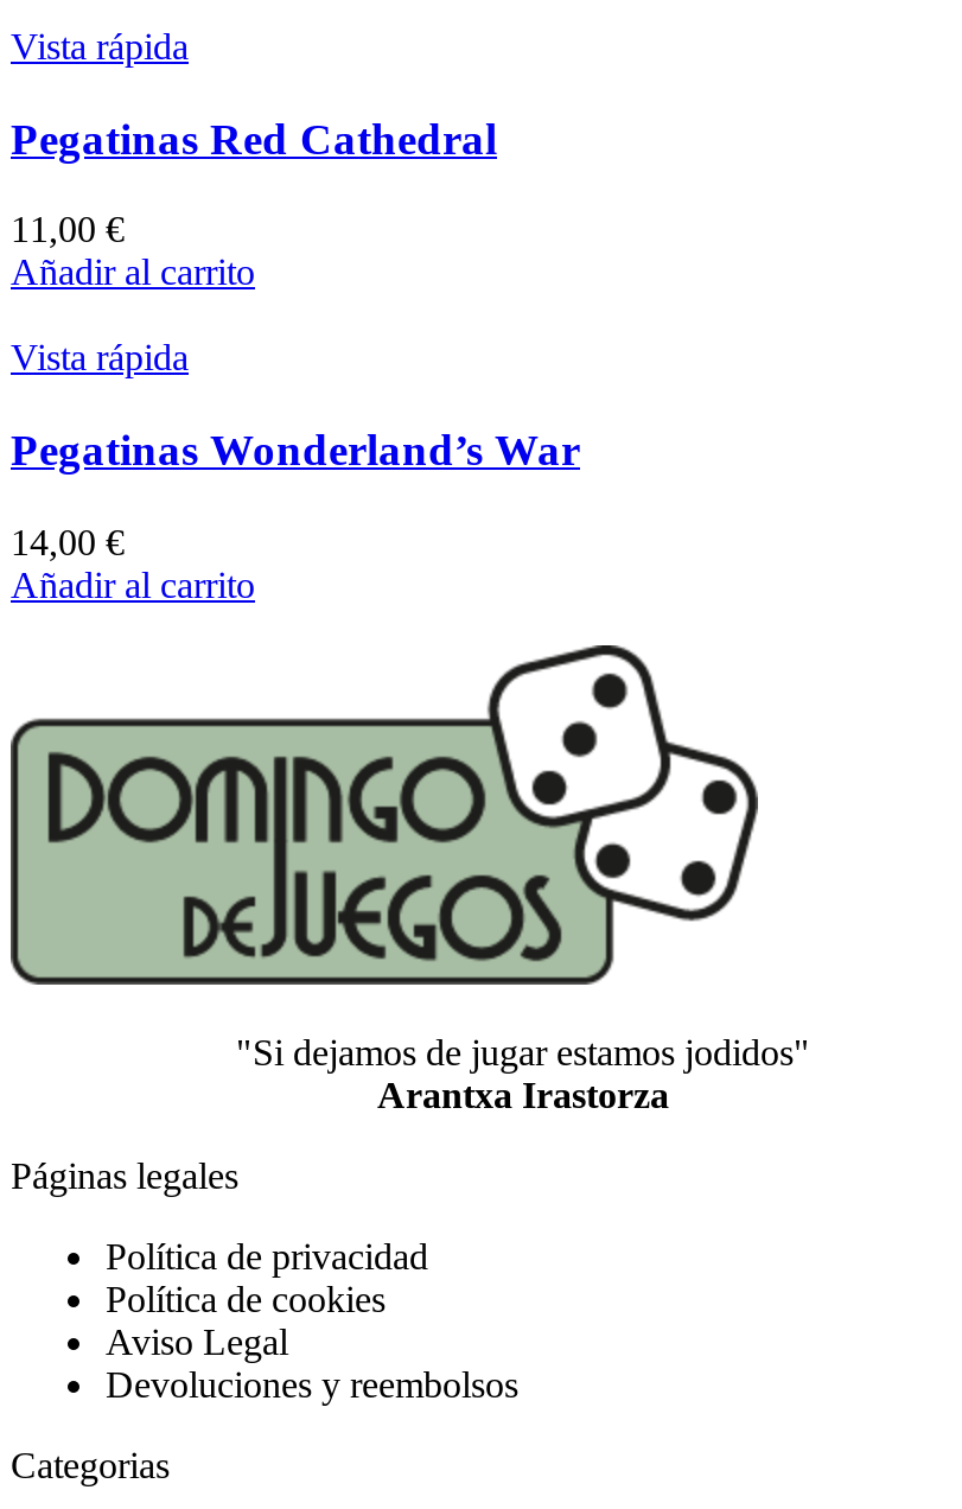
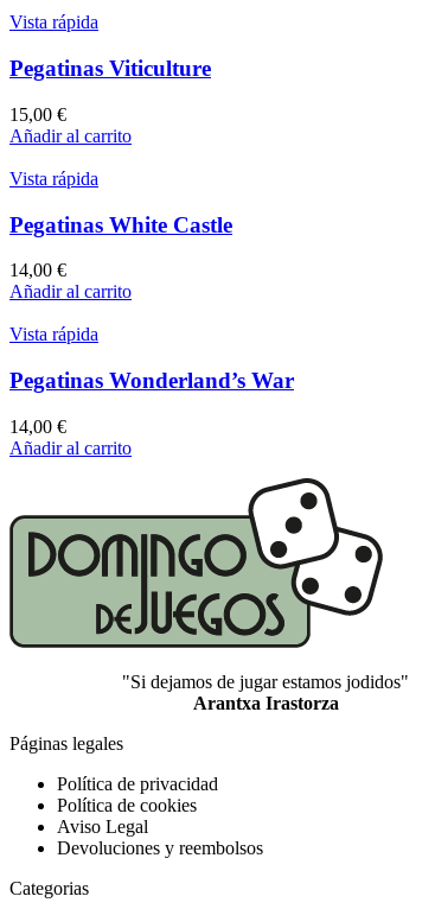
[11,113,497,250] Pegatinas Red Cathedral | 11,00 € -> [9,56,232,280] Pegatinas Viticulture | 15,00 € | Añadir al carrito | Vista rápida | Pegatinas White Castle | 14,00 €

